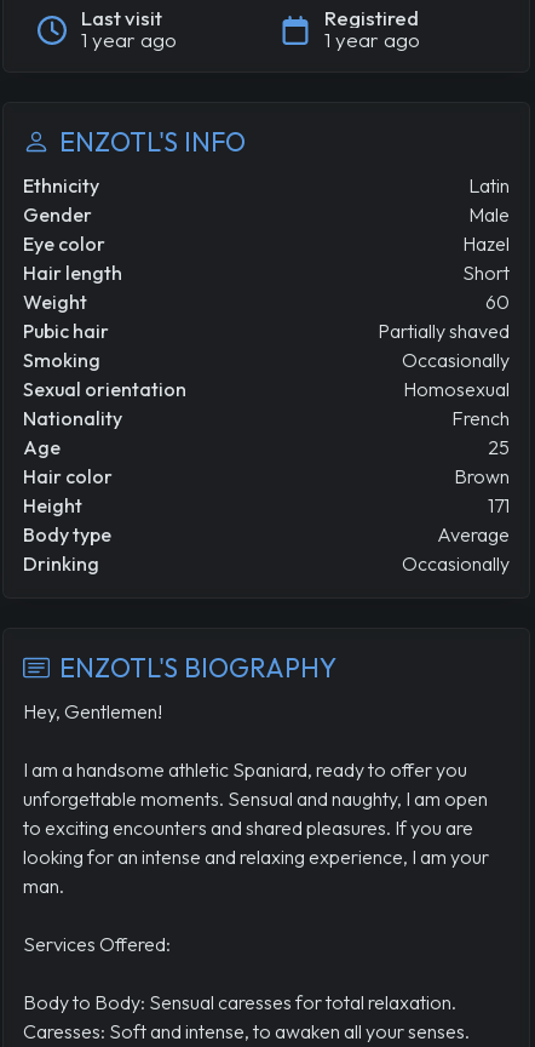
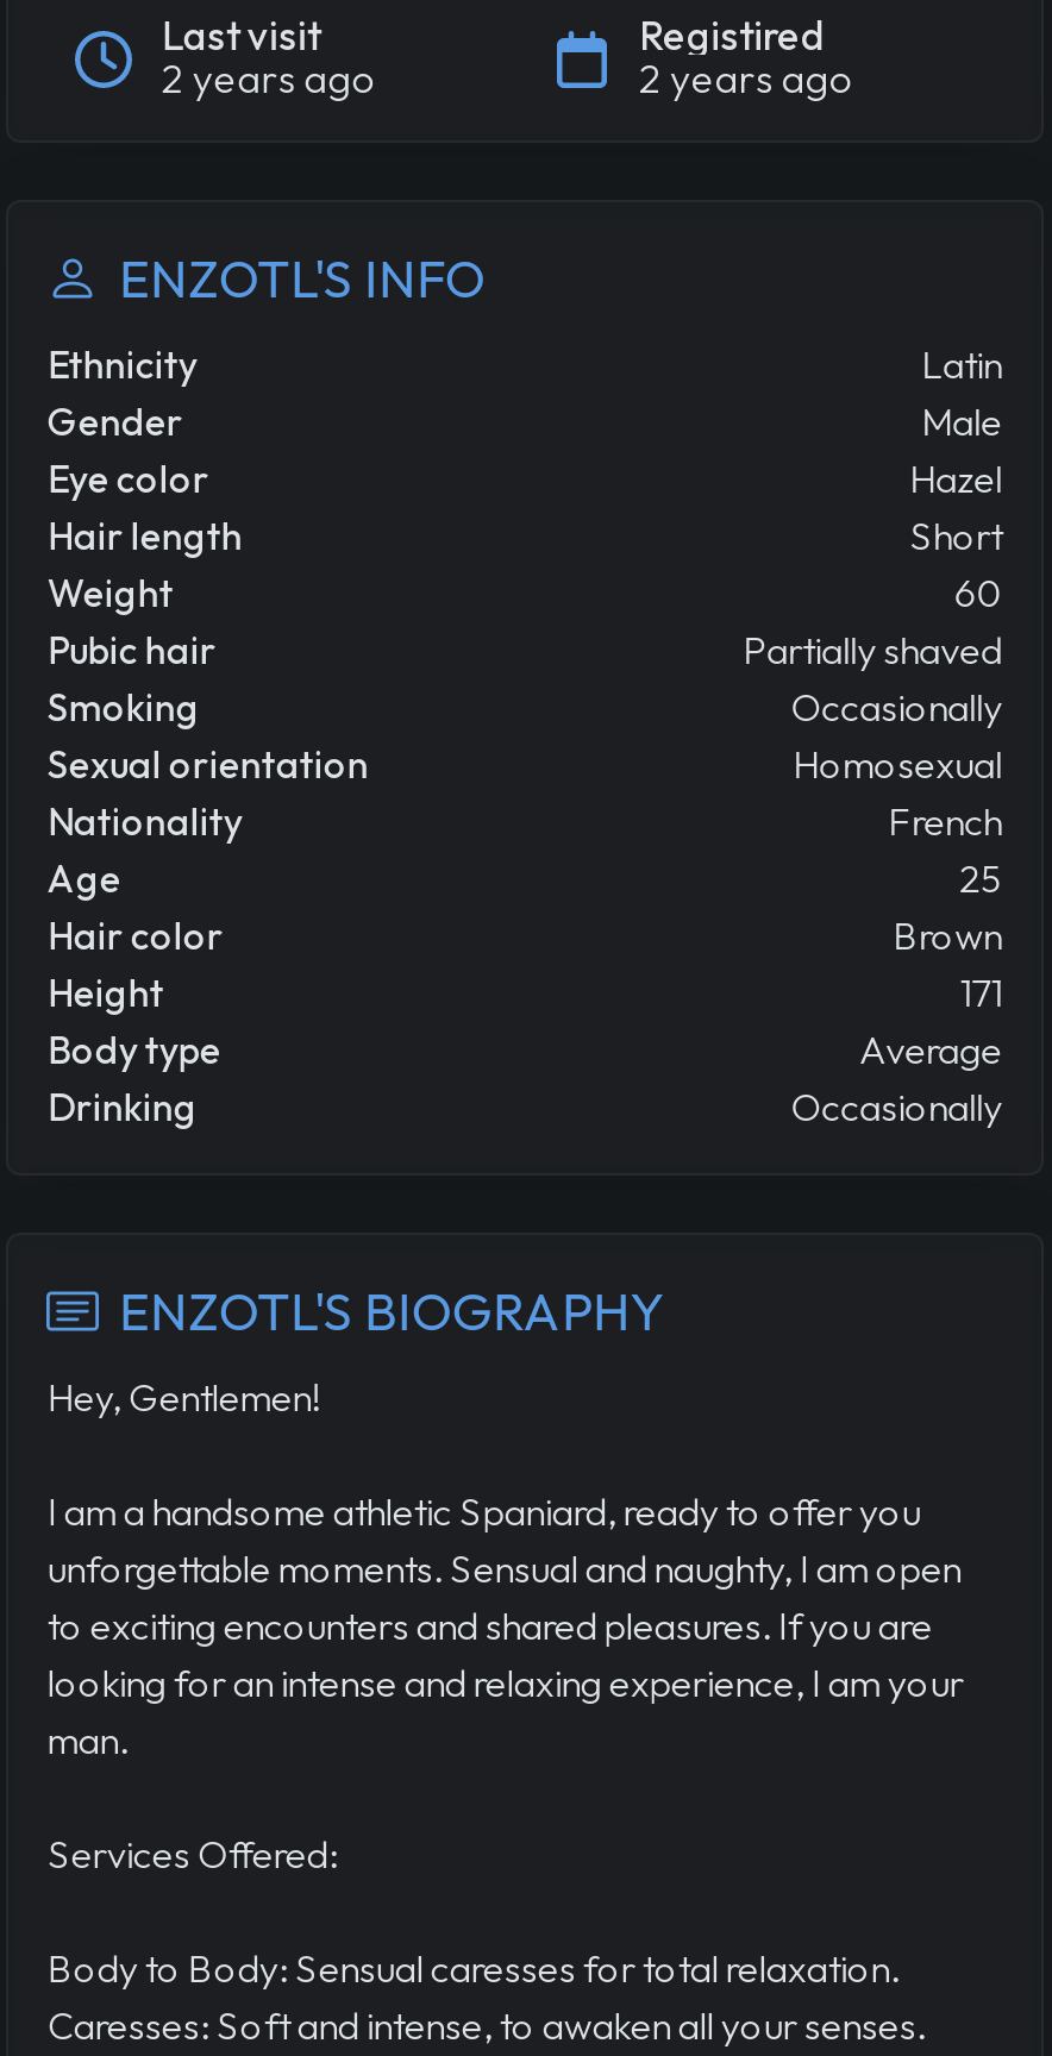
[82,27,177,52] 1 year ago -> [162,52,376,102] 2 years ago
[324,27,420,52] 1 year ago -> [639,52,853,102] 2 years ago

